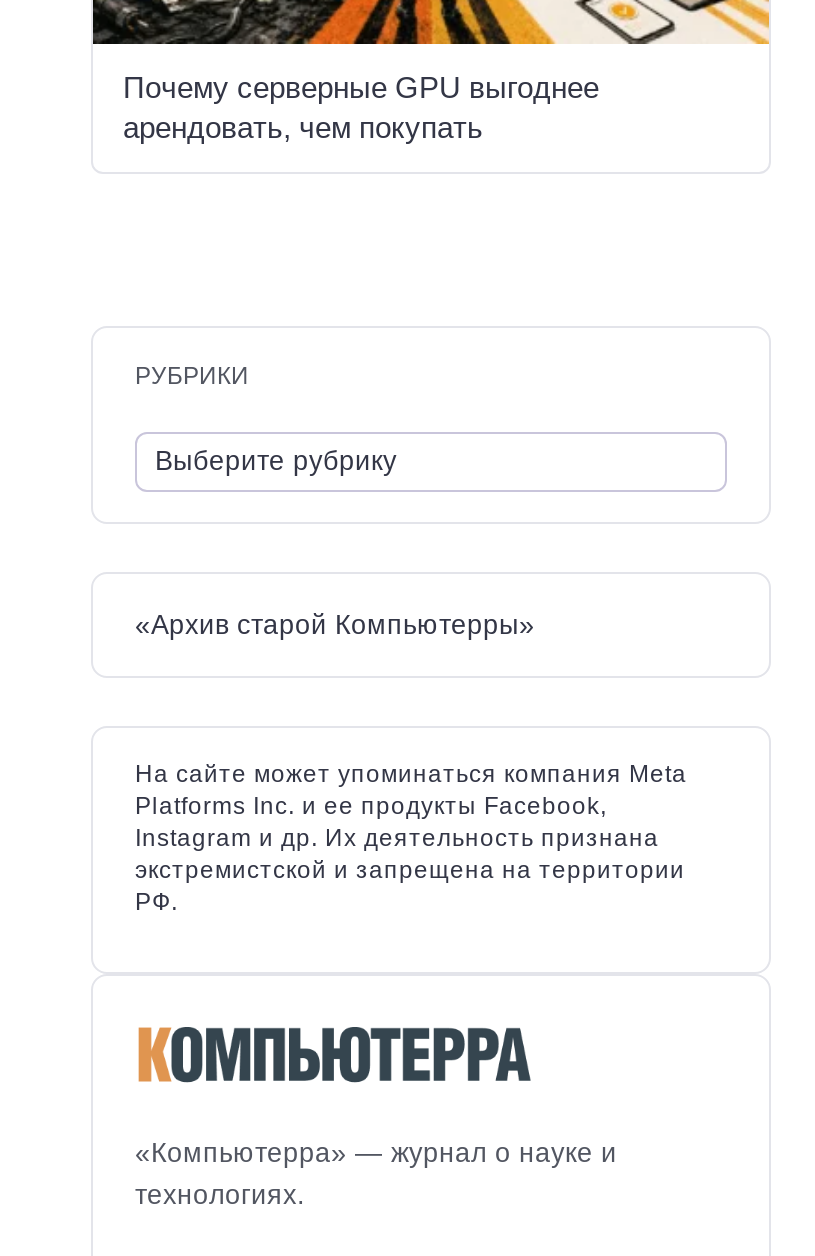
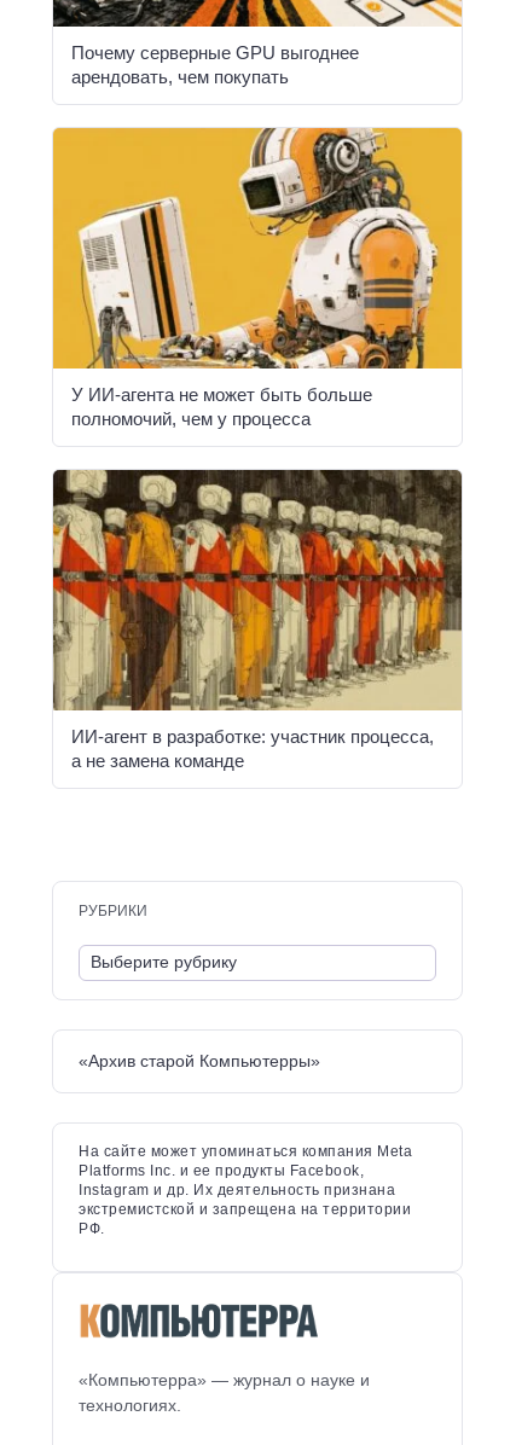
none -> [52,127,462,429] [image] | У ИИ-агента не может быть больше | полномочий, чем у процесса
none -> [52,469,463,771] [image] | ИИ-агент в разработке: участник процесса, | а не замена команде

